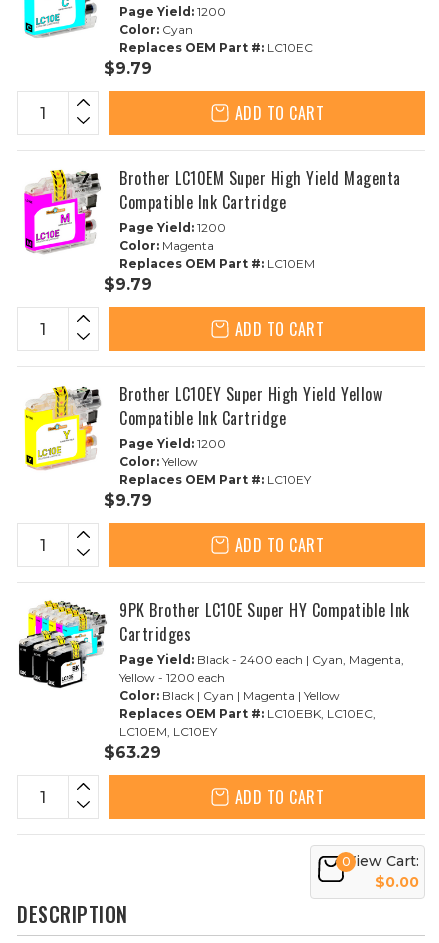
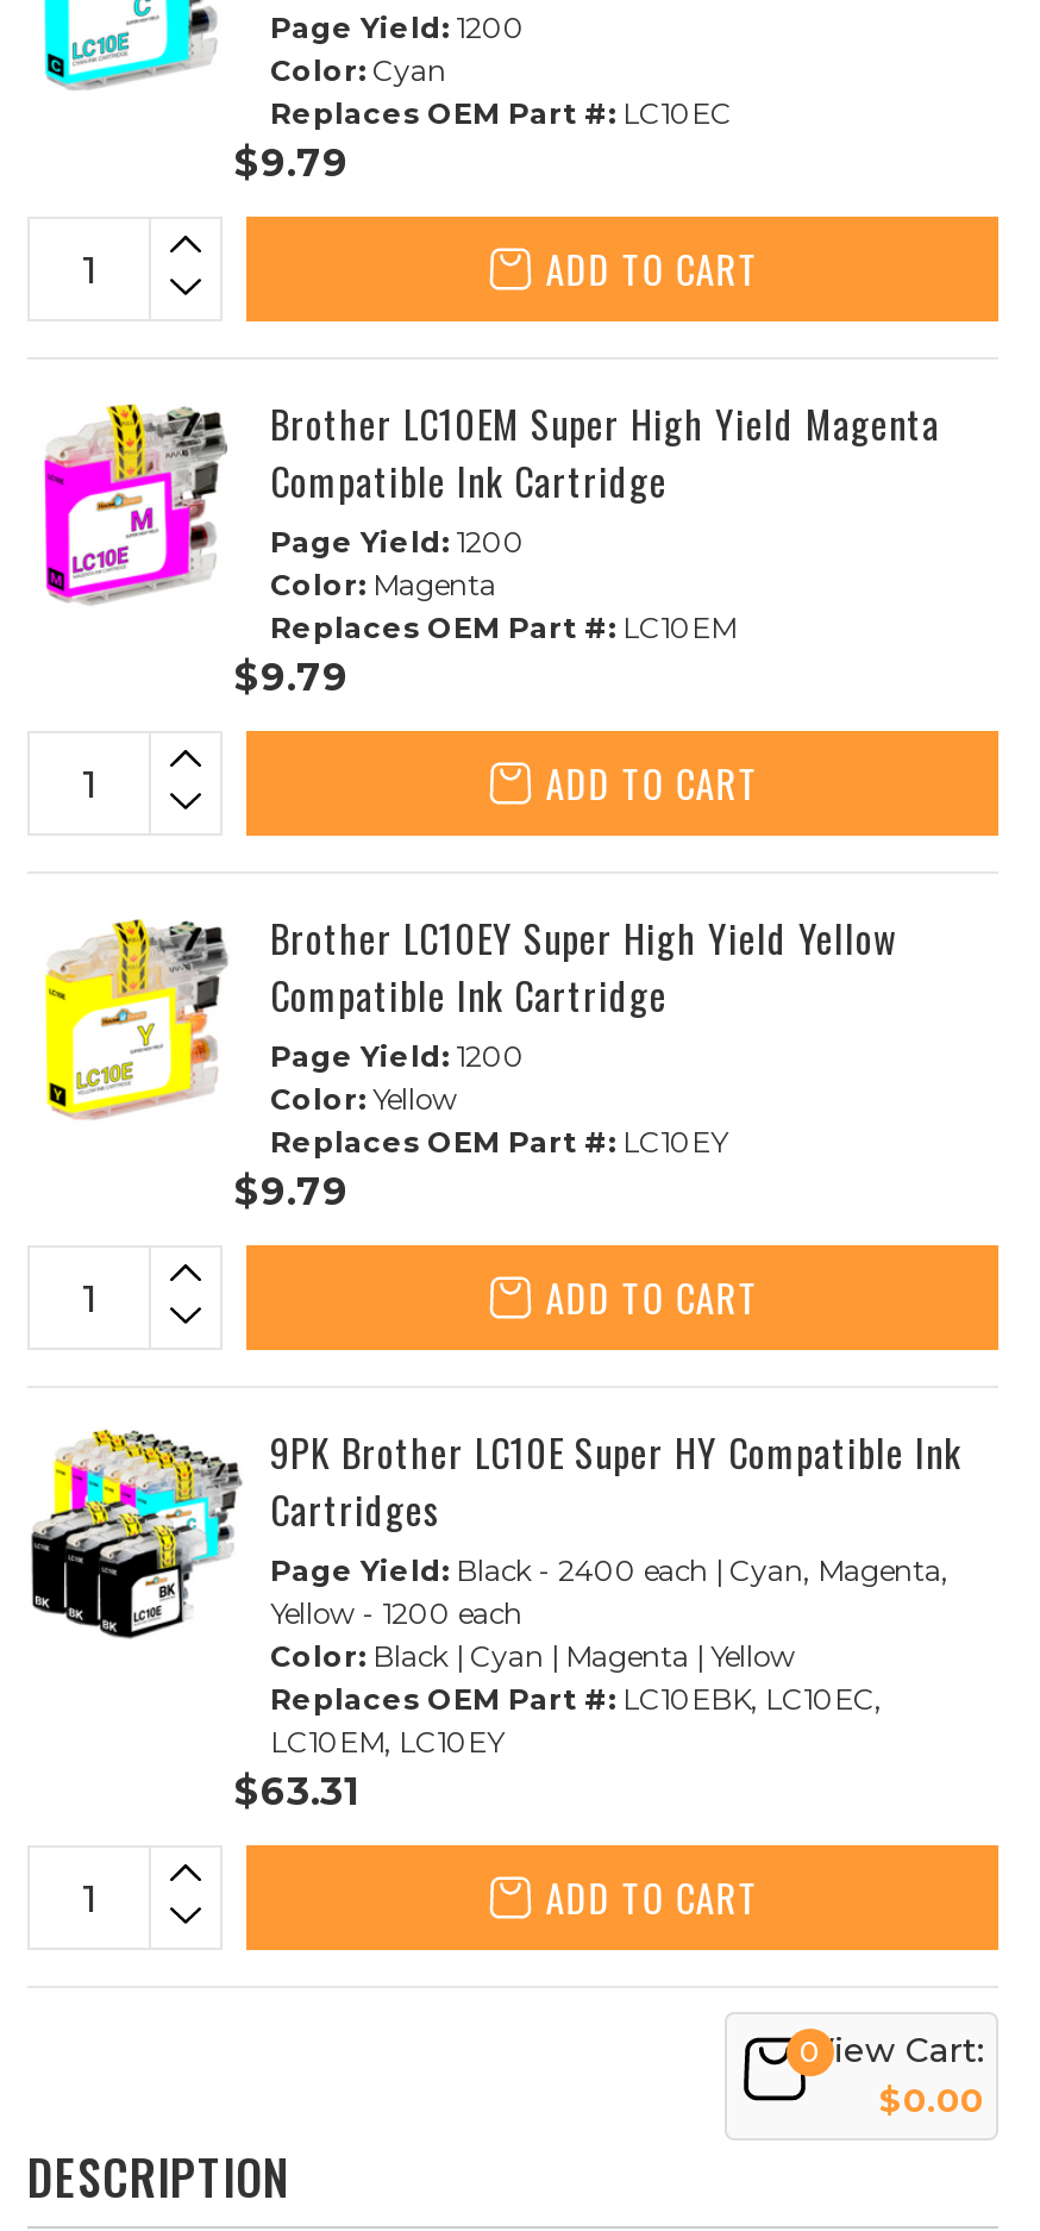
[104,743,161,762] $63.29 -> [234,1769,361,1814] $63.31

